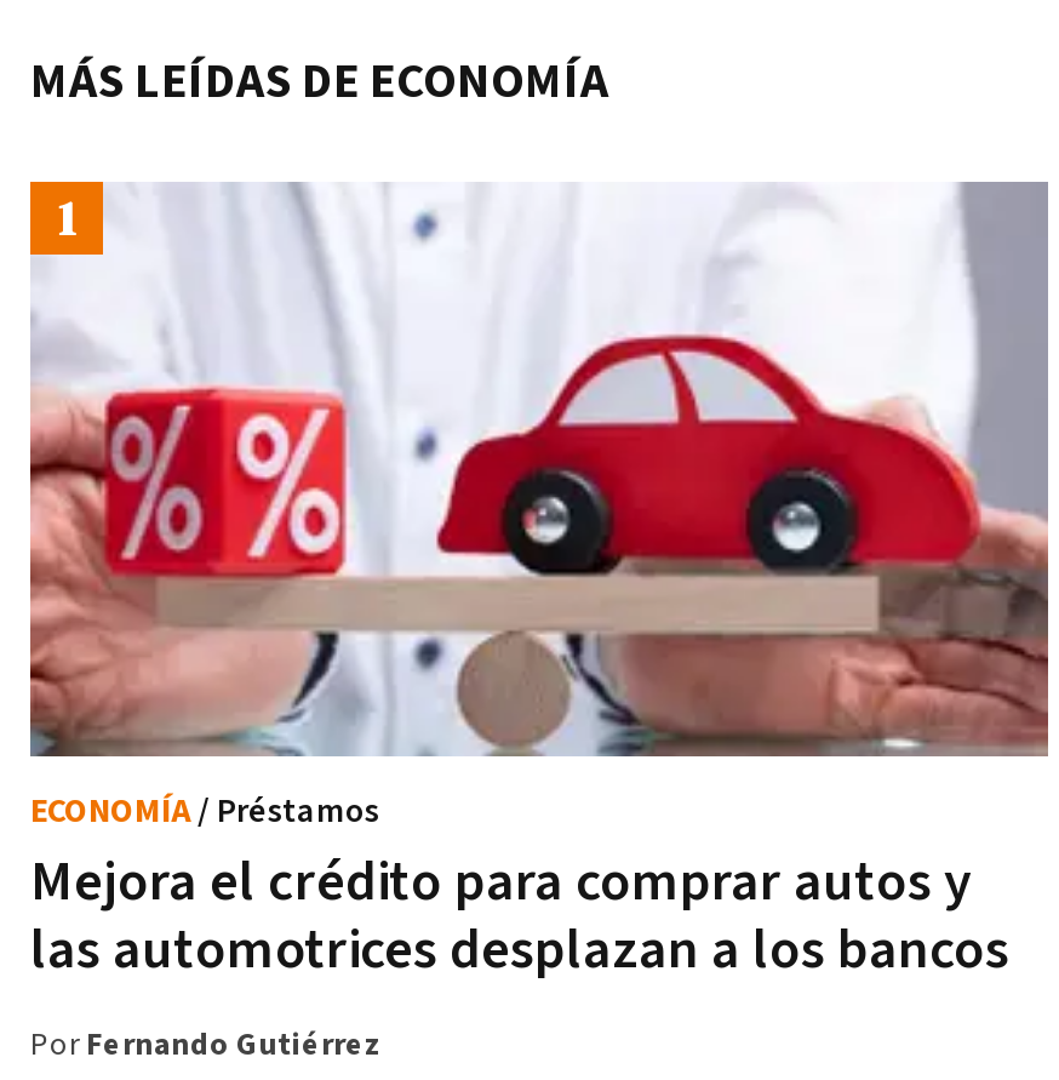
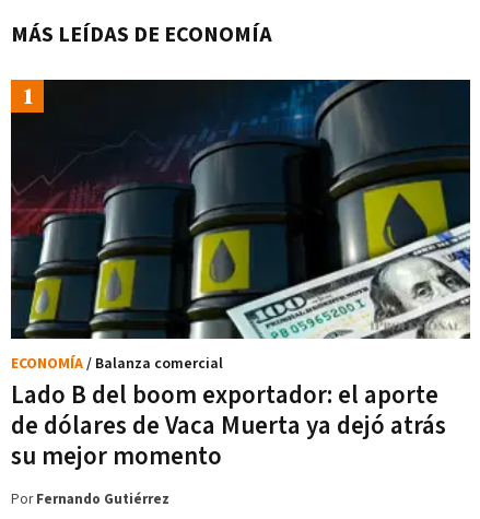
[28,182,1048,833] [image] | ECONOMÍA / Préstamos -> [10,79,470,373] [image] | ECONOMÍA / Balanza comercial
[30,845,1009,986] Mejora el crédito para comprar autos y | las automotrices desplazan a los bancos -> [11,379,446,473] Lado B del boom exportador: el aporte | de dólares de Vaca Muerta ya dejó atrás | su mejor momento

